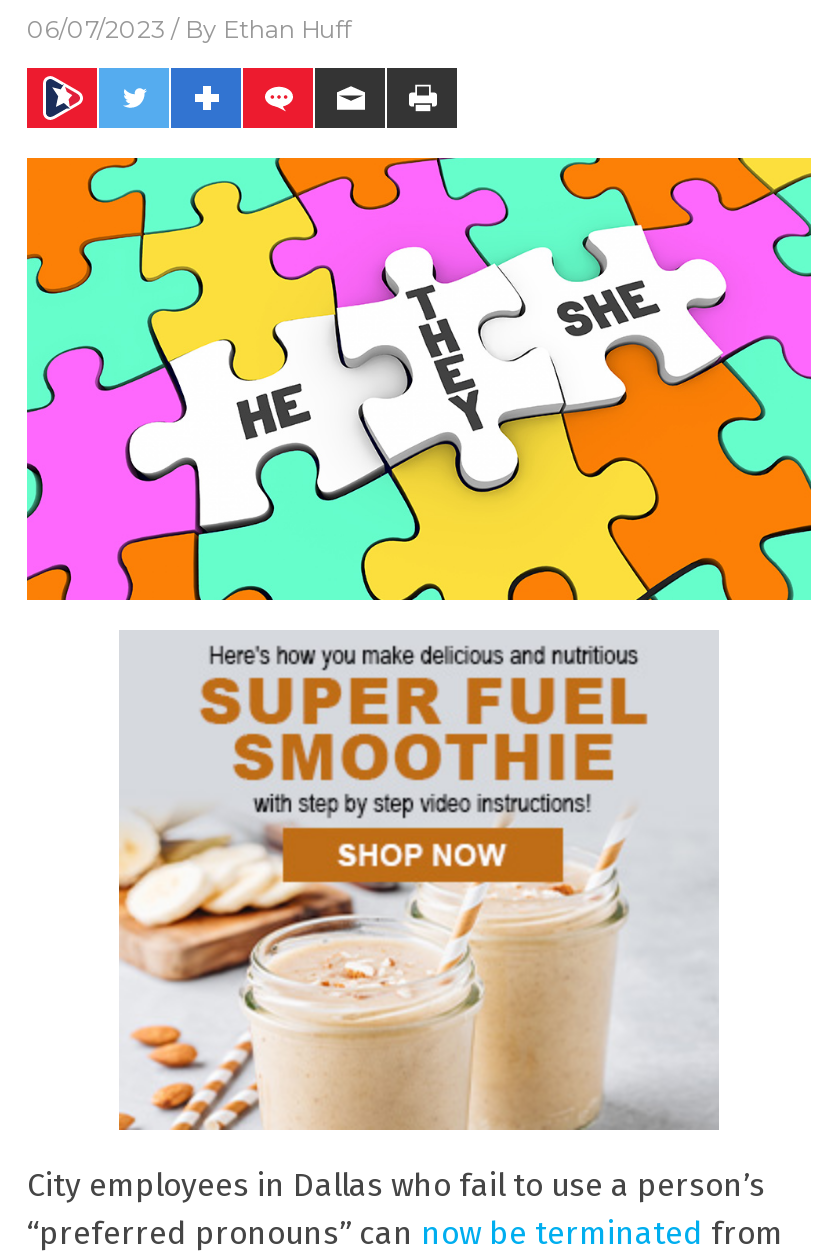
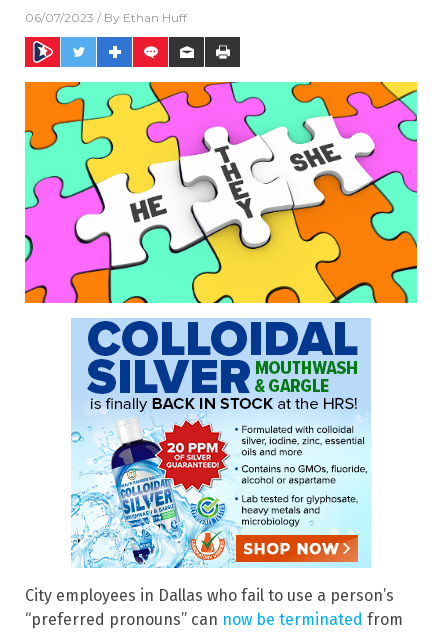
[117,634,719,1132] [image] -> [70,319,371,569] [image]

